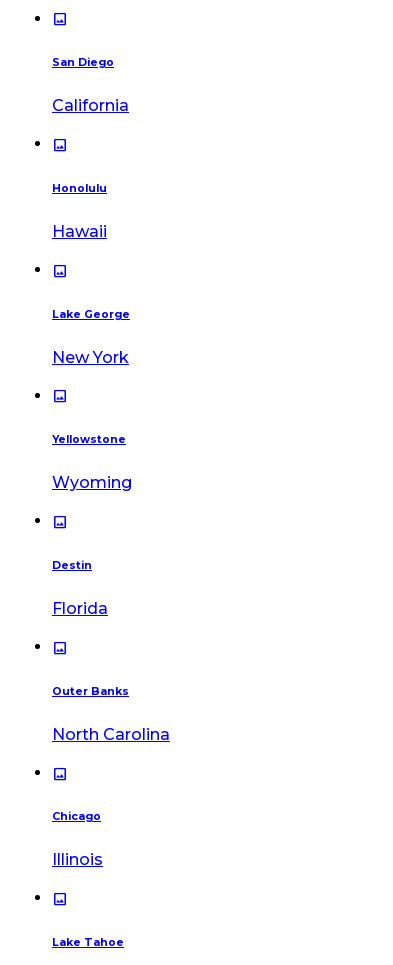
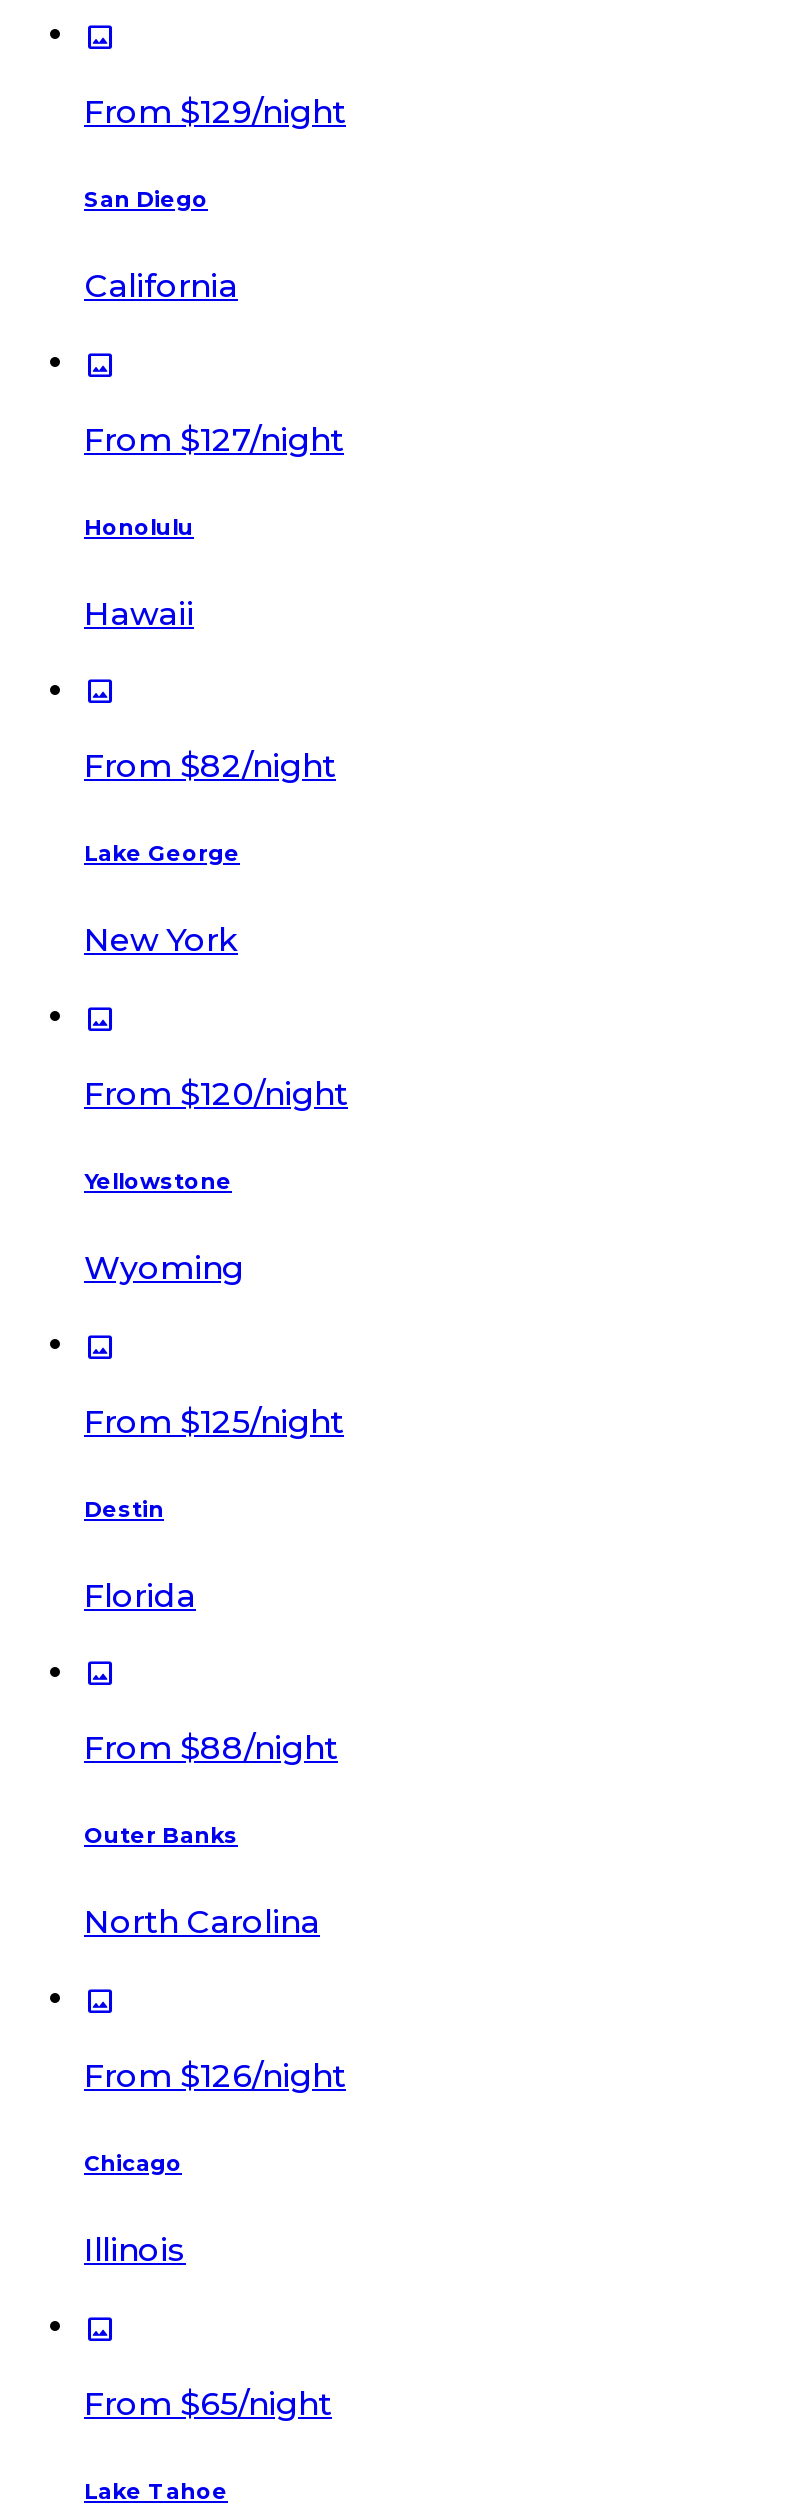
none -> [84,93,346,131] From $129/night
none -> [84,420,344,458] From $127/night
none -> [84,747,336,785] From $82/night
none -> [84,1075,348,1113] From $120/night
none -> [84,1402,344,1440] From $125/night
none -> [84,1730,338,1768] From $88/night
none -> [84,2057,346,2095] From $126/night
none -> [84,2384,332,2422] From $65/night

